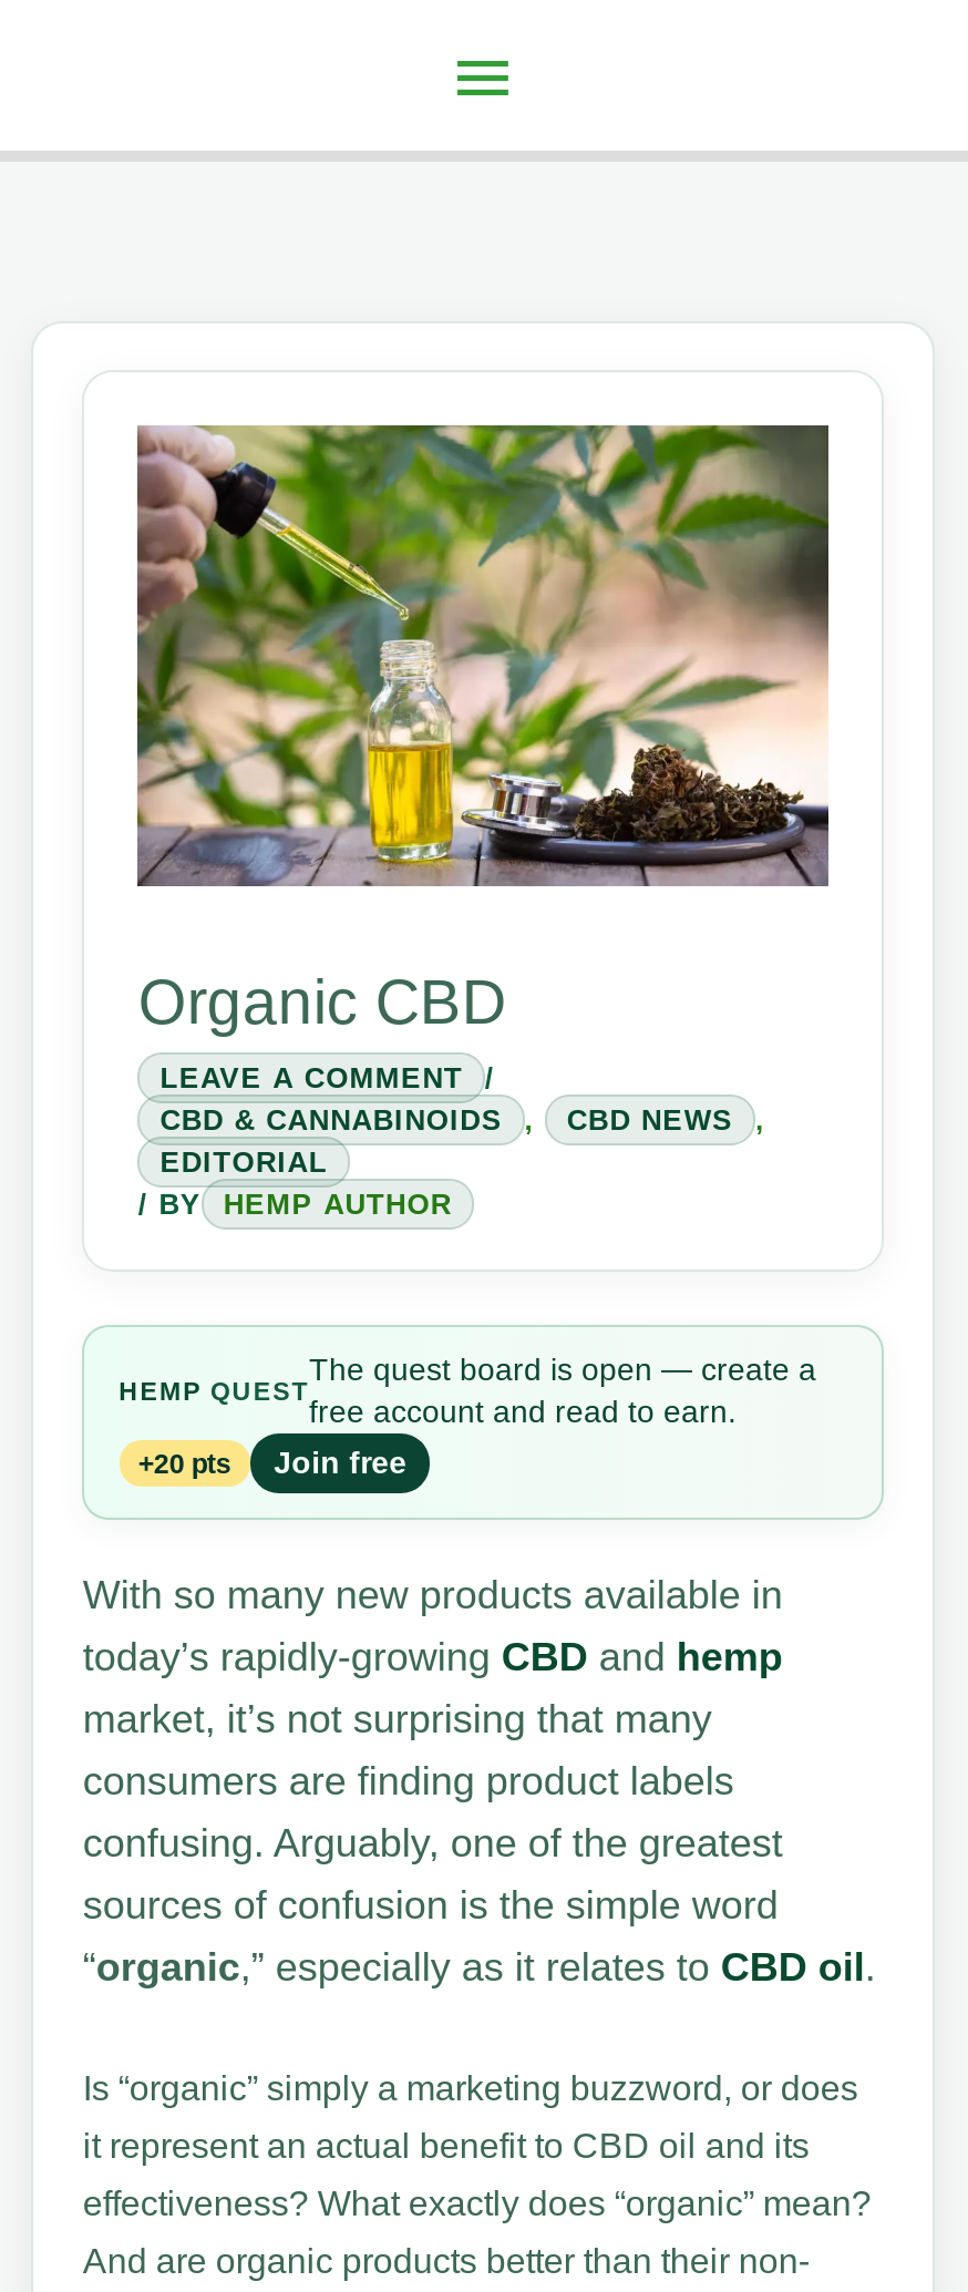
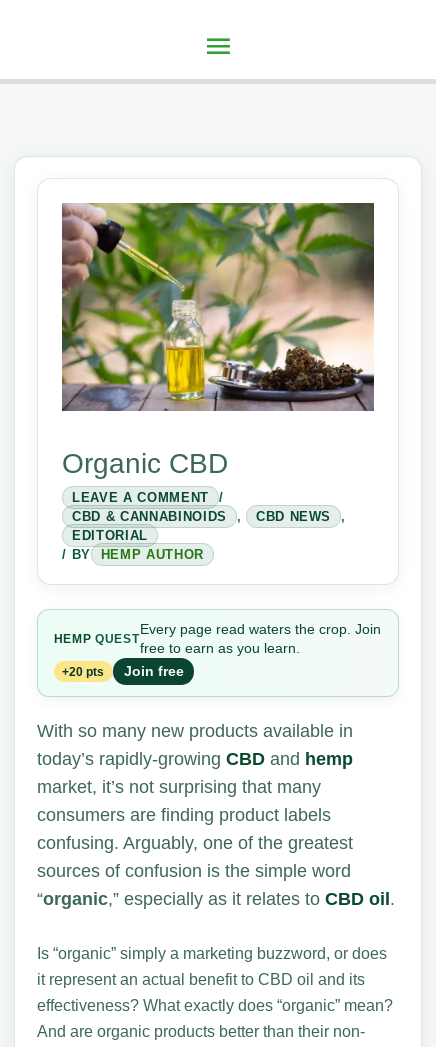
[309,1352,816,1430] The quest board is open — create a | free account and read to earn. -> [139,621,380,656] Every page read waters the crop. Join | free to earn as you learn.

